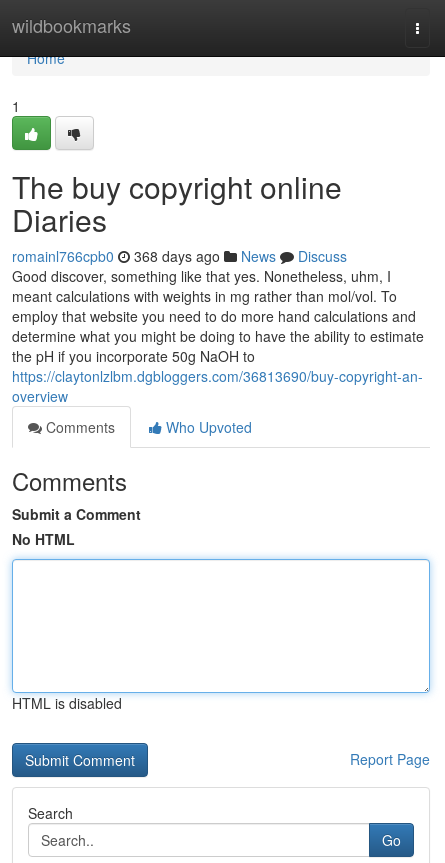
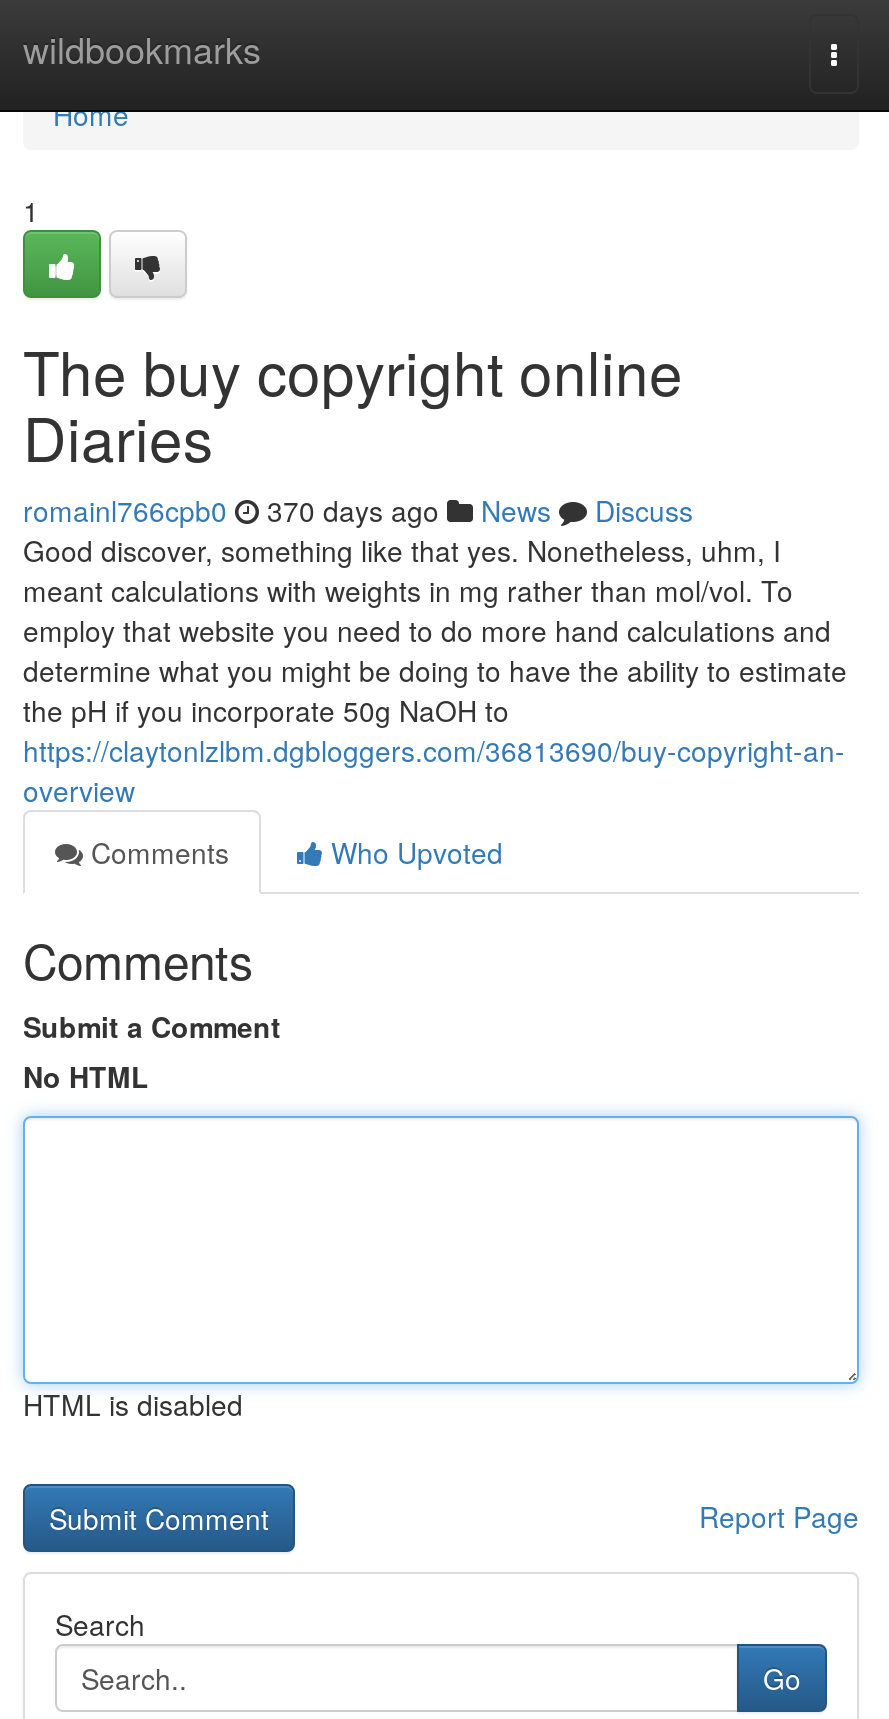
[12,246,347,266] romainl766cpb0 368 days ago News Discuss -> [23,490,693,530] romainl766cpb0 370 days ago News Discuss

